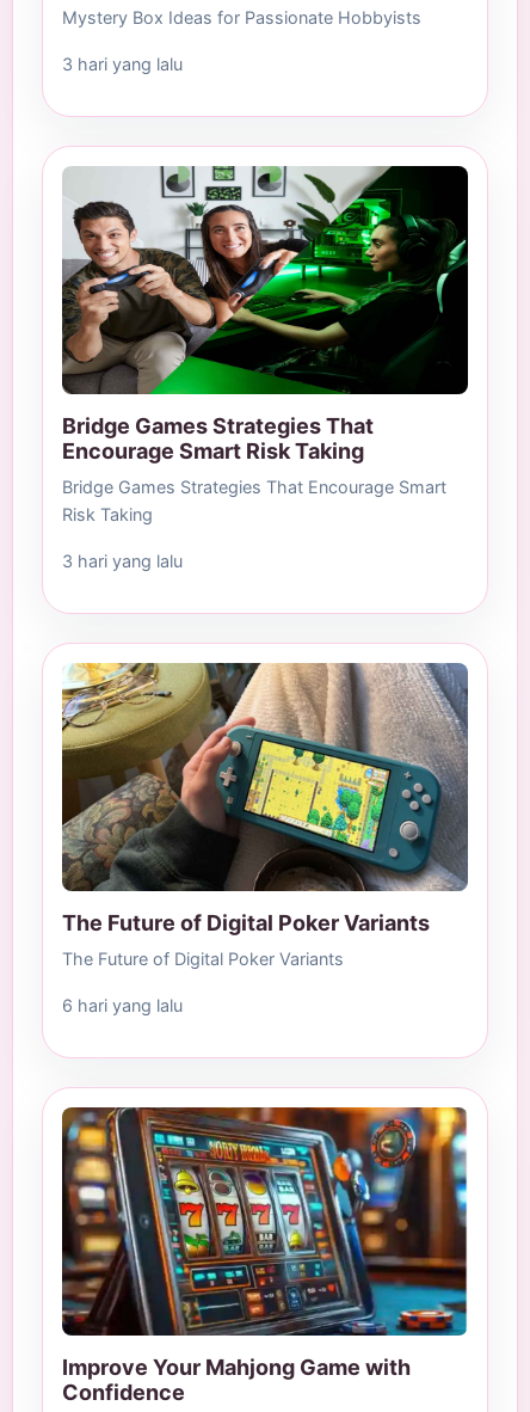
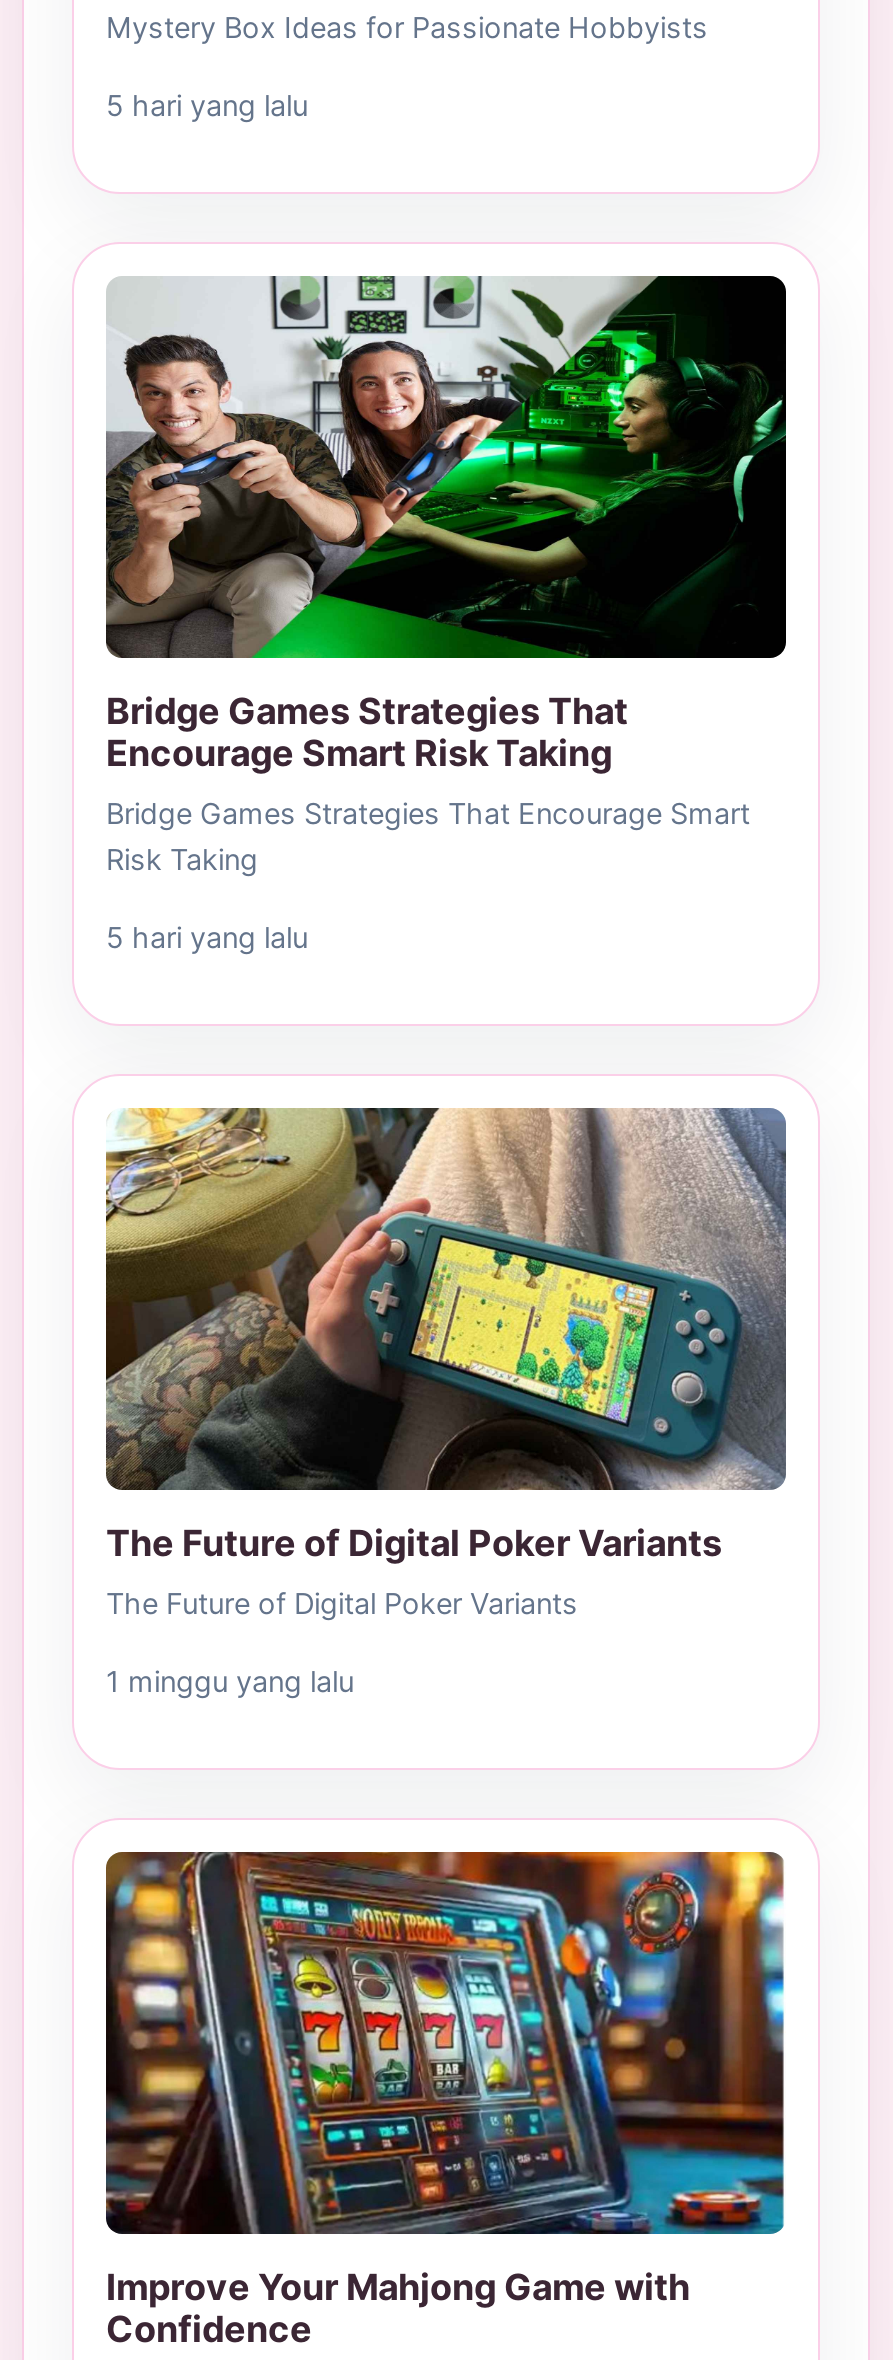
[62,53,183,74] 3 hari yang lalu -> [106,87,308,121] 5 hari yang lalu
[62,551,183,571] 3 hari yang lalu -> [106,920,308,954] 5 hari yang lalu
[62,995,183,1016] 6 hari yang lalu -> [106,1664,354,1698] 1 minggu yang lalu

